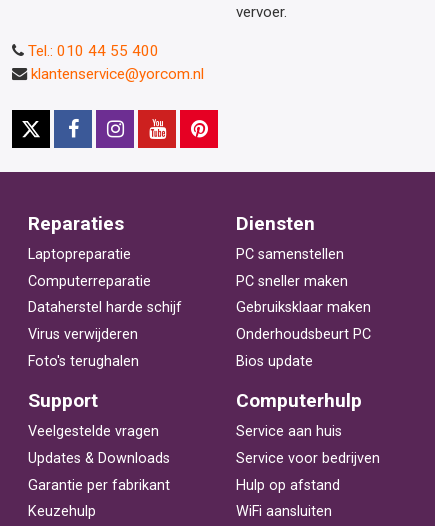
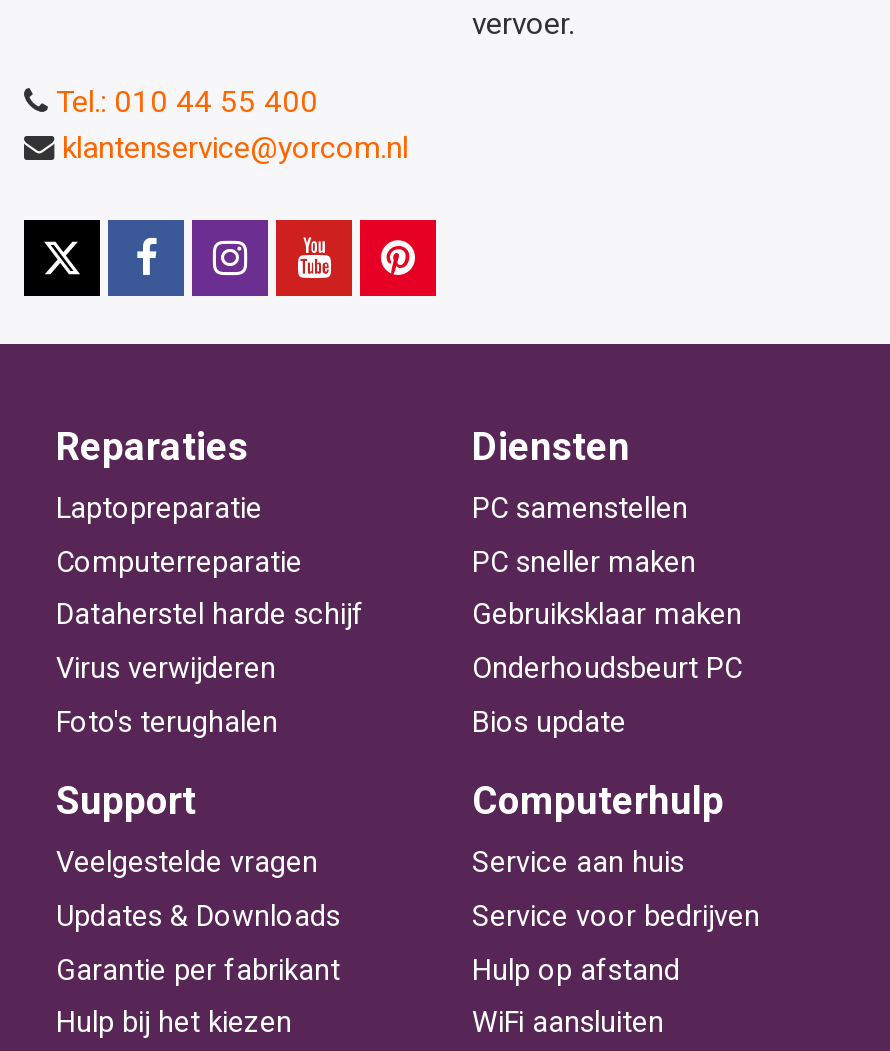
[28,503,96,520] Keuzehulp -> [56,1007,292,1041] Hulp bij het kiezen

